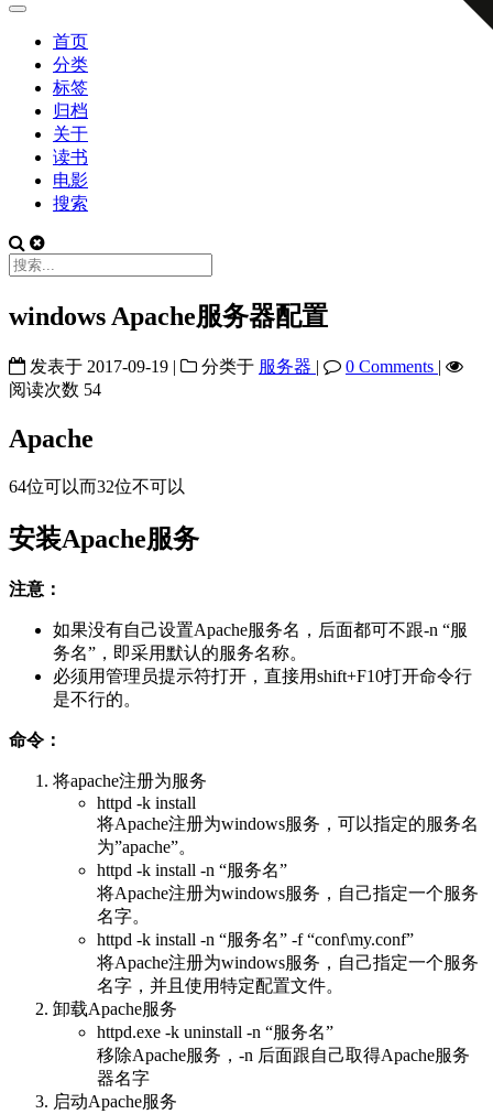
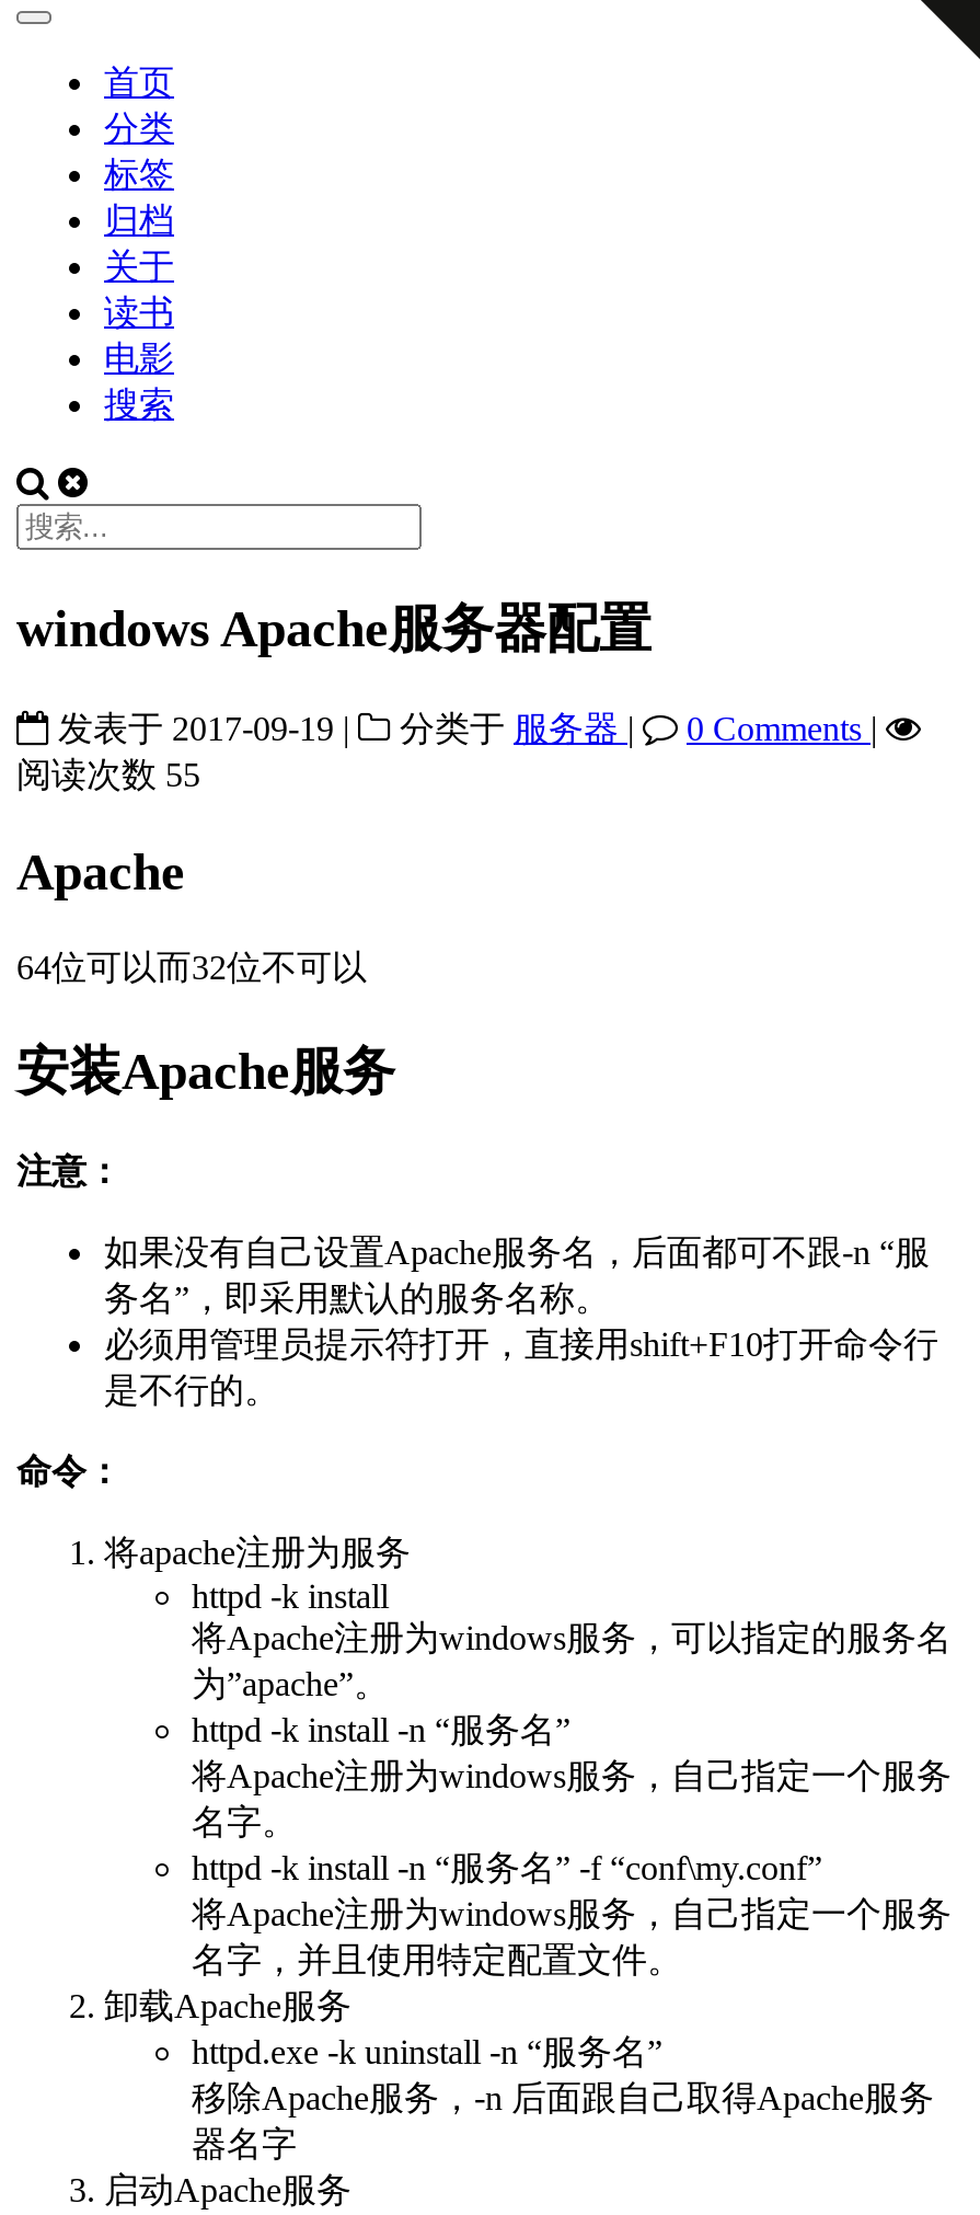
[9,380,101,399] 阅读次数54 -> [16,756,200,794] 阅读次数55

